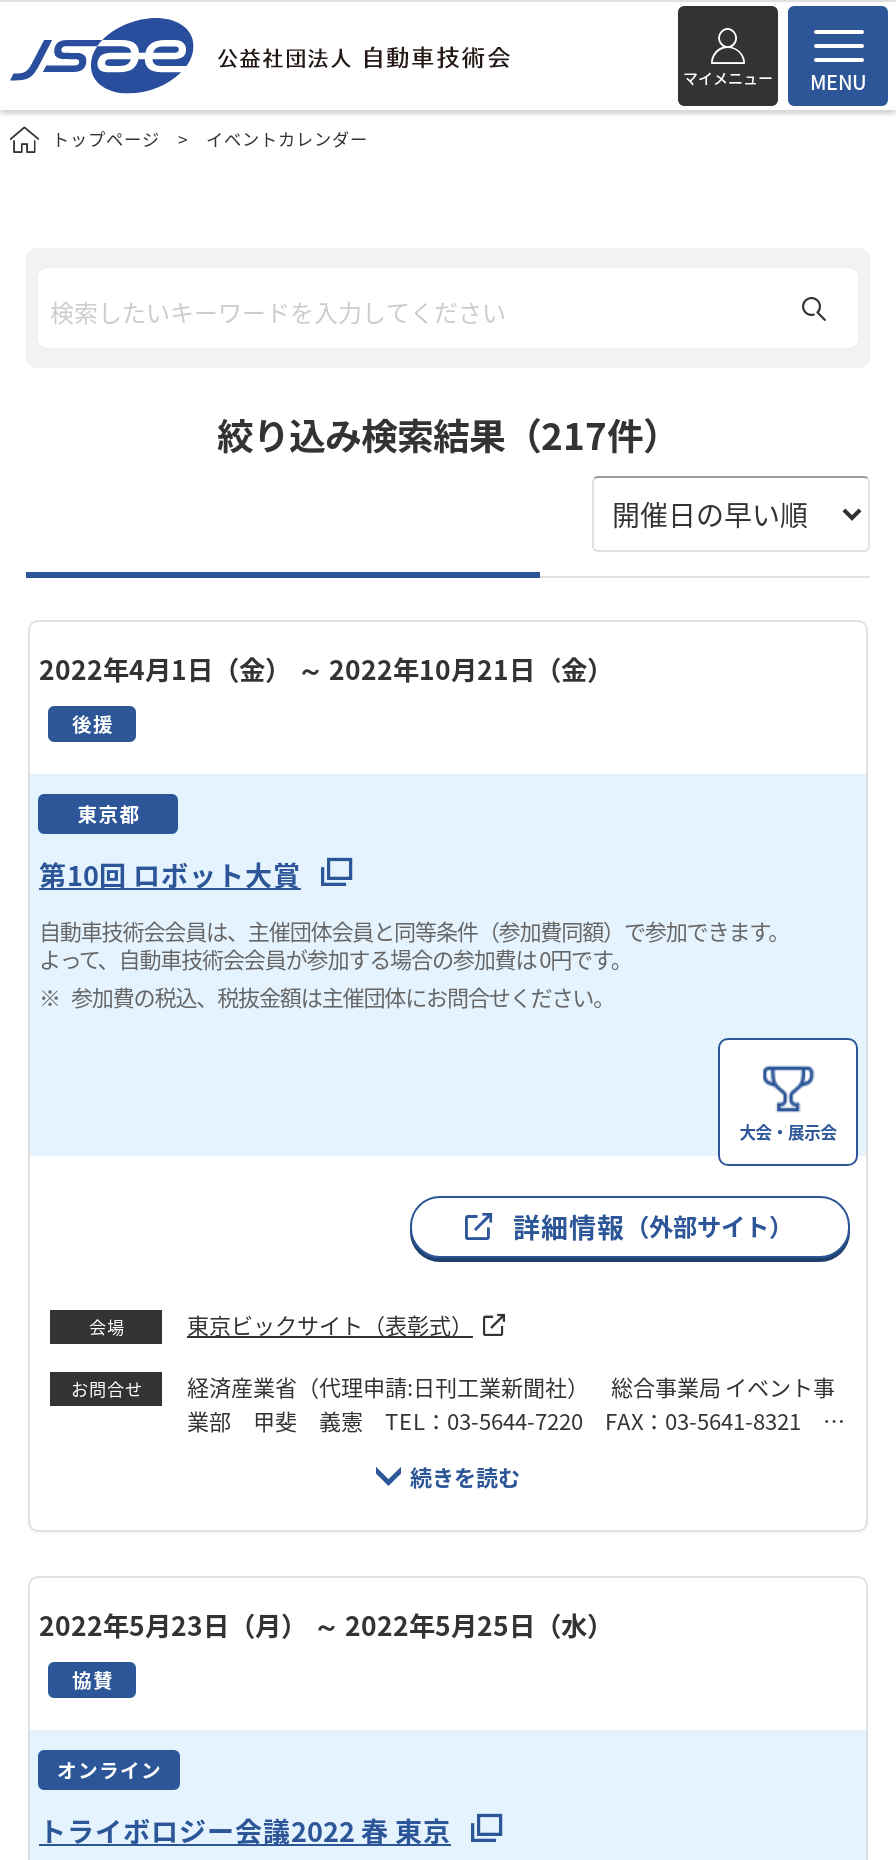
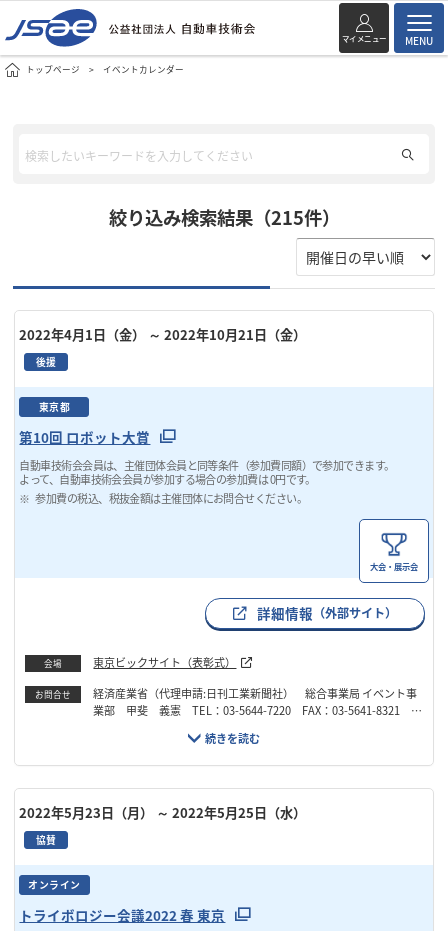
[217,408,679,460] 絞り込み検索結果（217件） -> [108,204,339,230] 絞り込み検索結果（215件）

